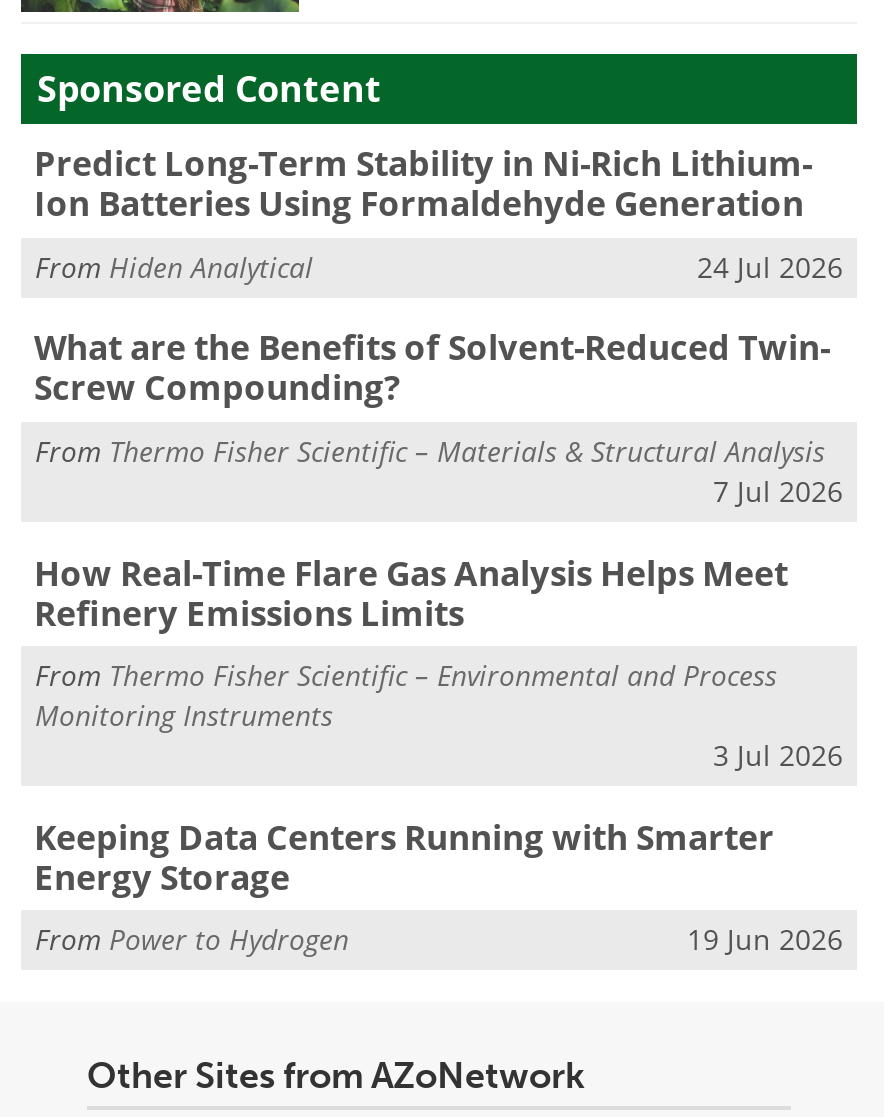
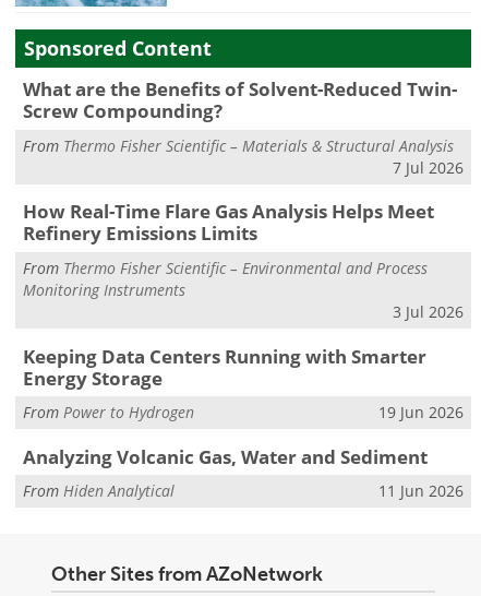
[34,141,843,286] Predict Long-Term Stability in Ni-Rich Lithium- | Ion Batteries Using Formaldehyde Generation | 24 Jul 2026 -> none
moved [35,248,313,286] -> [23,481,175,501]: From Hiden Analytical
moved [34,325,843,958] -> [22,77,464,423]: What are the Benefits of Solvent-Reduced Twin- | Screw Compounding? | From Thermo Fisher Scientific – Materials & Structural Analysis | ... | From Power to Hydrogen | 19 Jun 2026
none -> [22,444,464,501] Analyzing Volcanic Gas, Water and Sediment | 11 Jun 2026

